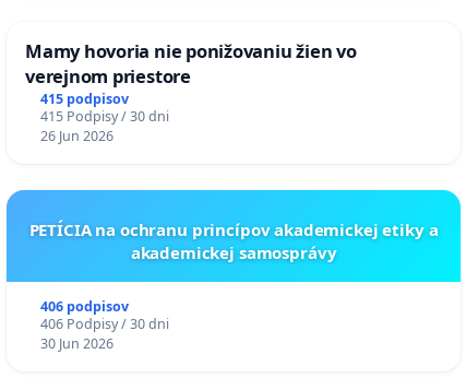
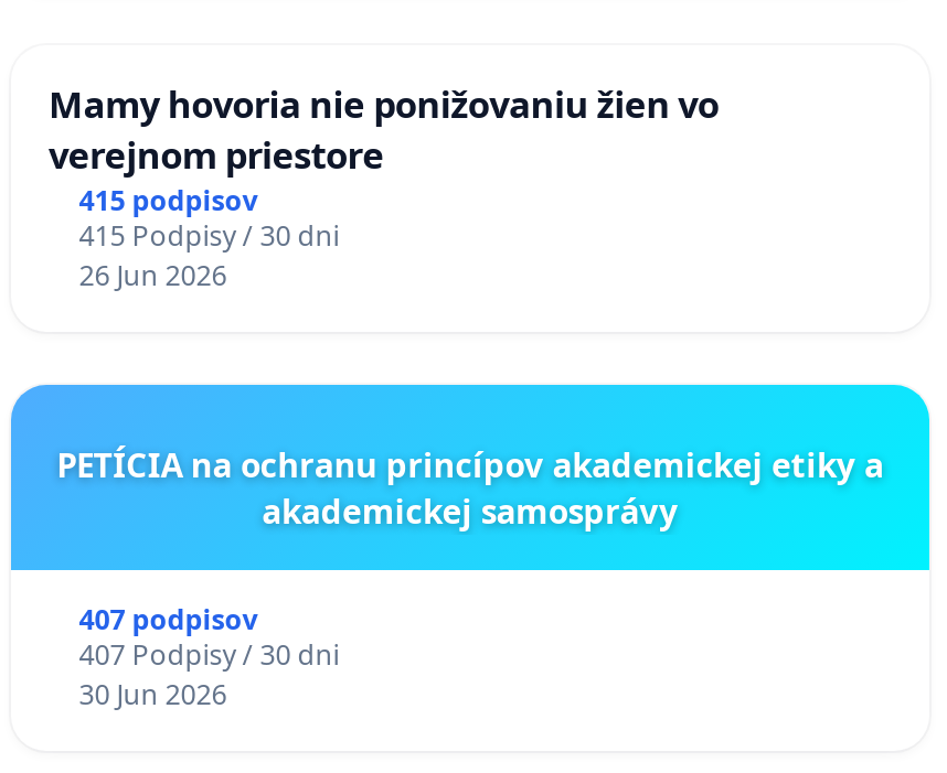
[40,297,129,316] 406 podpisov -> [79,602,258,639] 407 podpisov
[40,315,169,334] 406 Podpisy / 30 dni -> [79,637,340,674] 407 Podpisy / 30 dni

